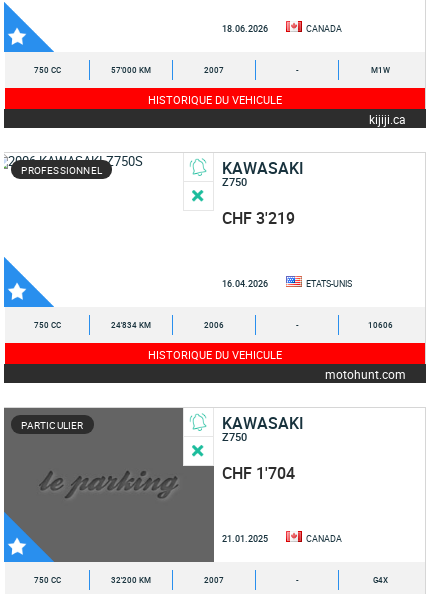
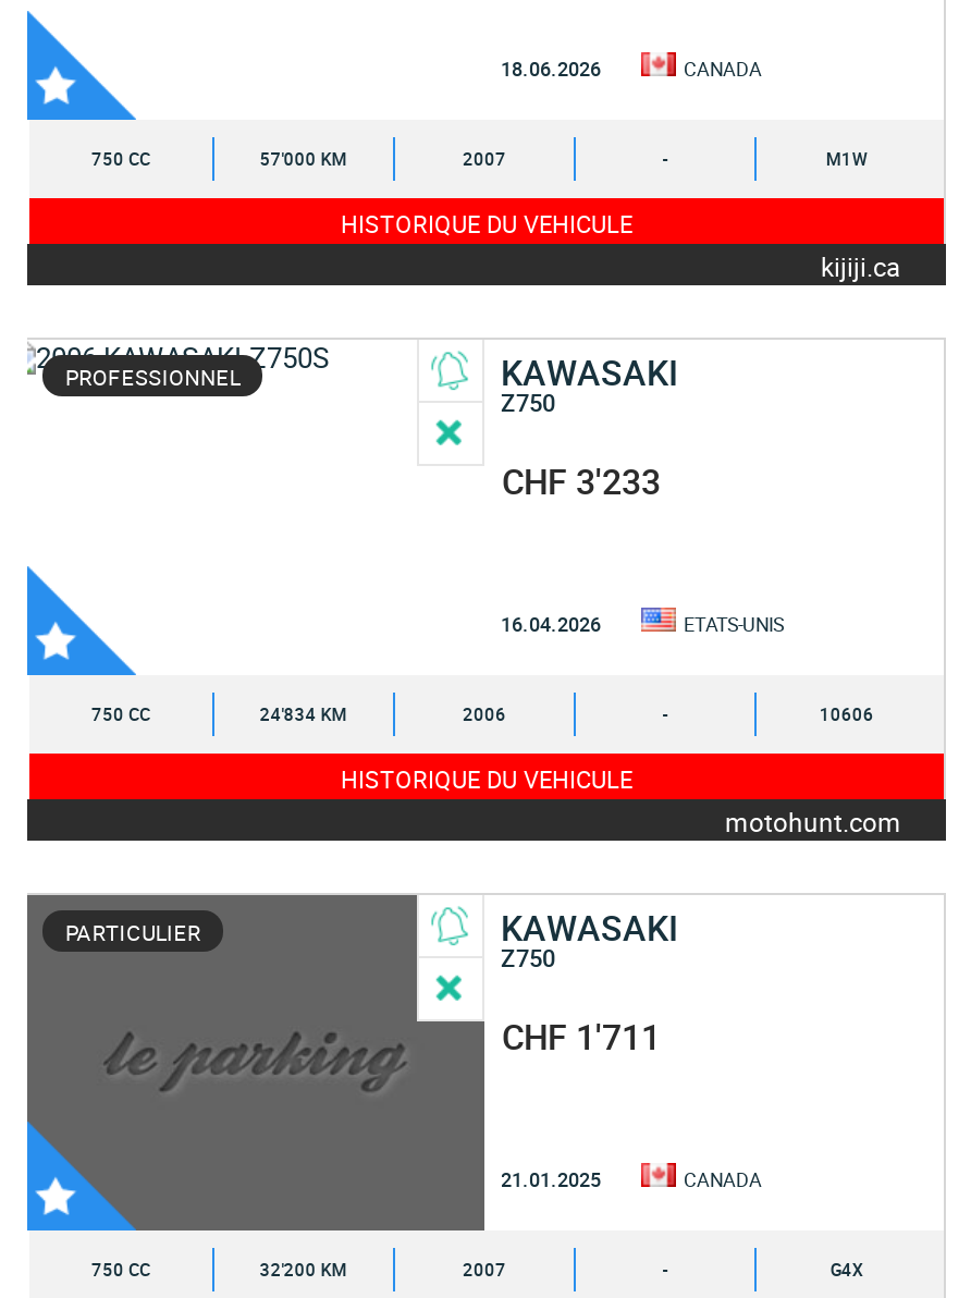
[222,207,295,229] CHF 3'219 -> [502,457,661,505] CHF 3'233
[222,462,295,484] CHF 1'704 -> [502,1013,661,1061] CHF 1'711

